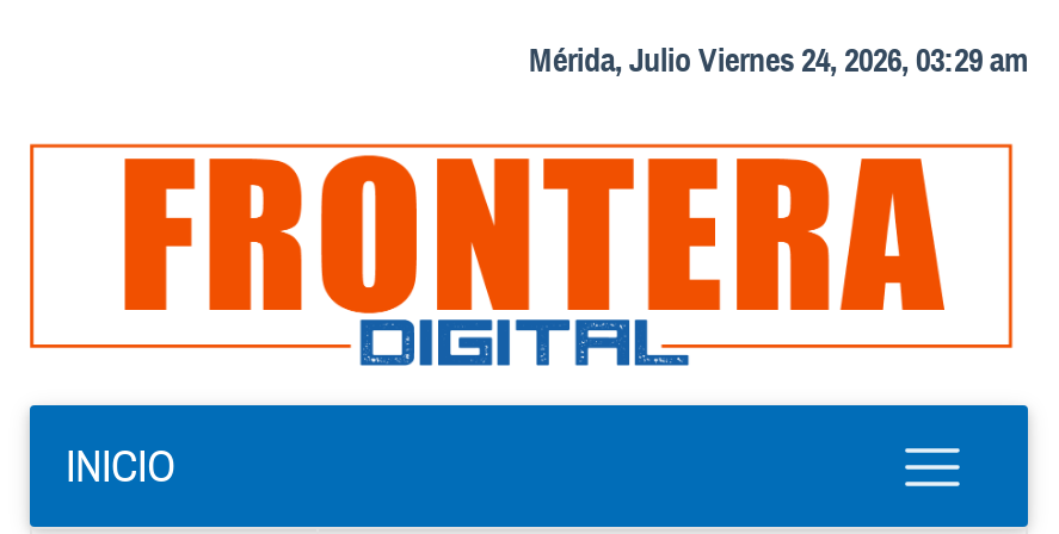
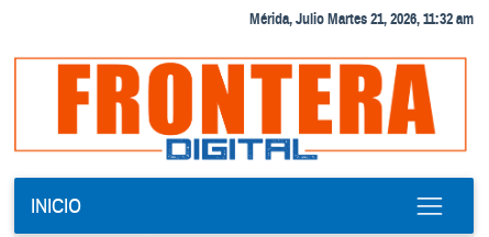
[529,41,1028,81] Mérida, Julio Viernes 24, 2026, 03:29 am -> [249,10,474,29] Mérida, Julio Martes 21, 2026, 11:32 am

